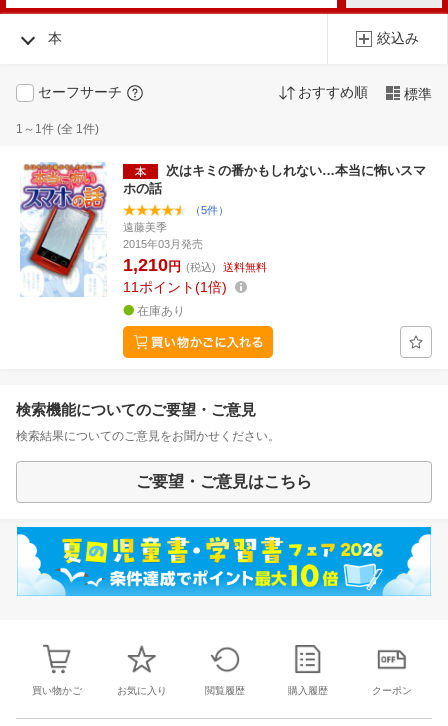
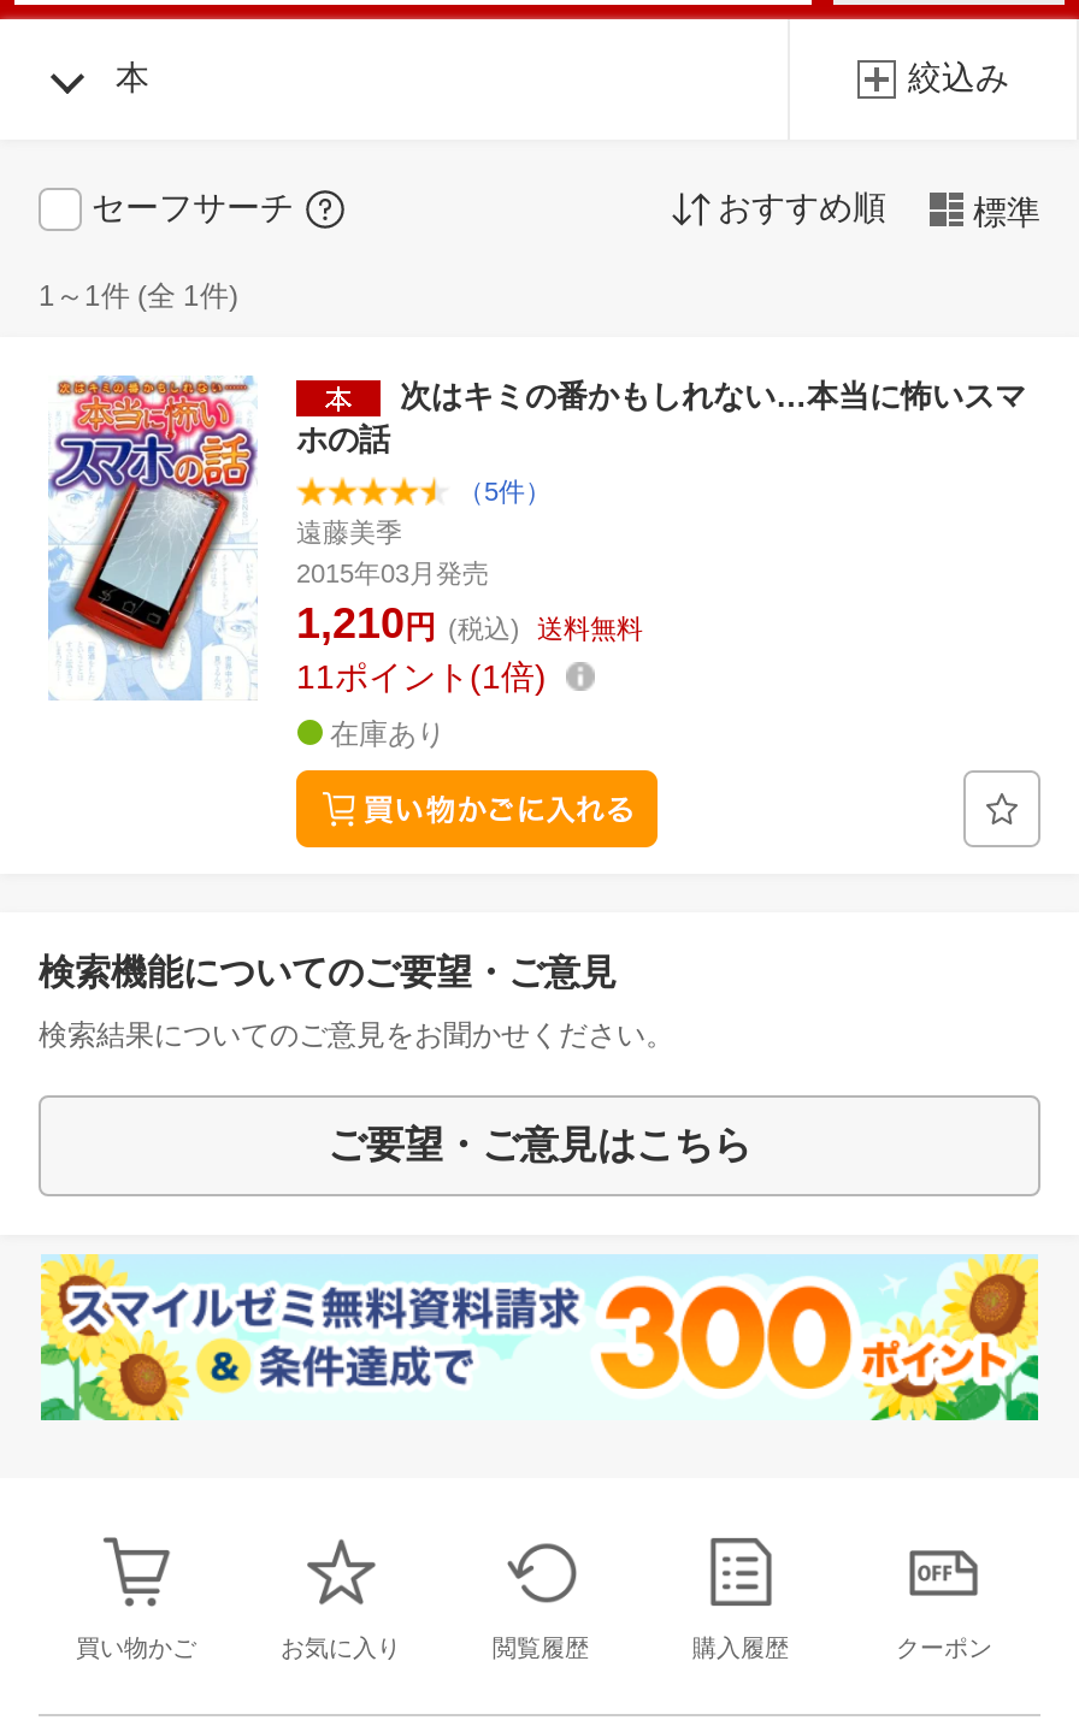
[16,526,432,597] [image] -> [39,1252,1040,1423] [image]

